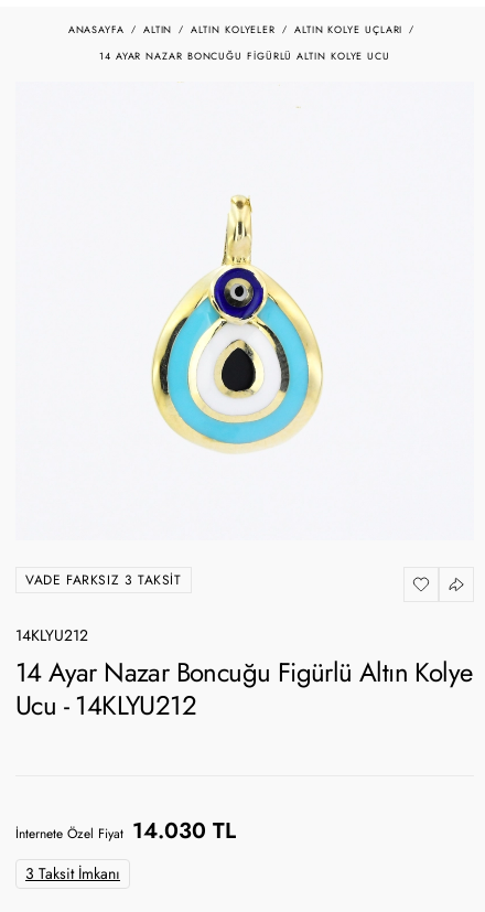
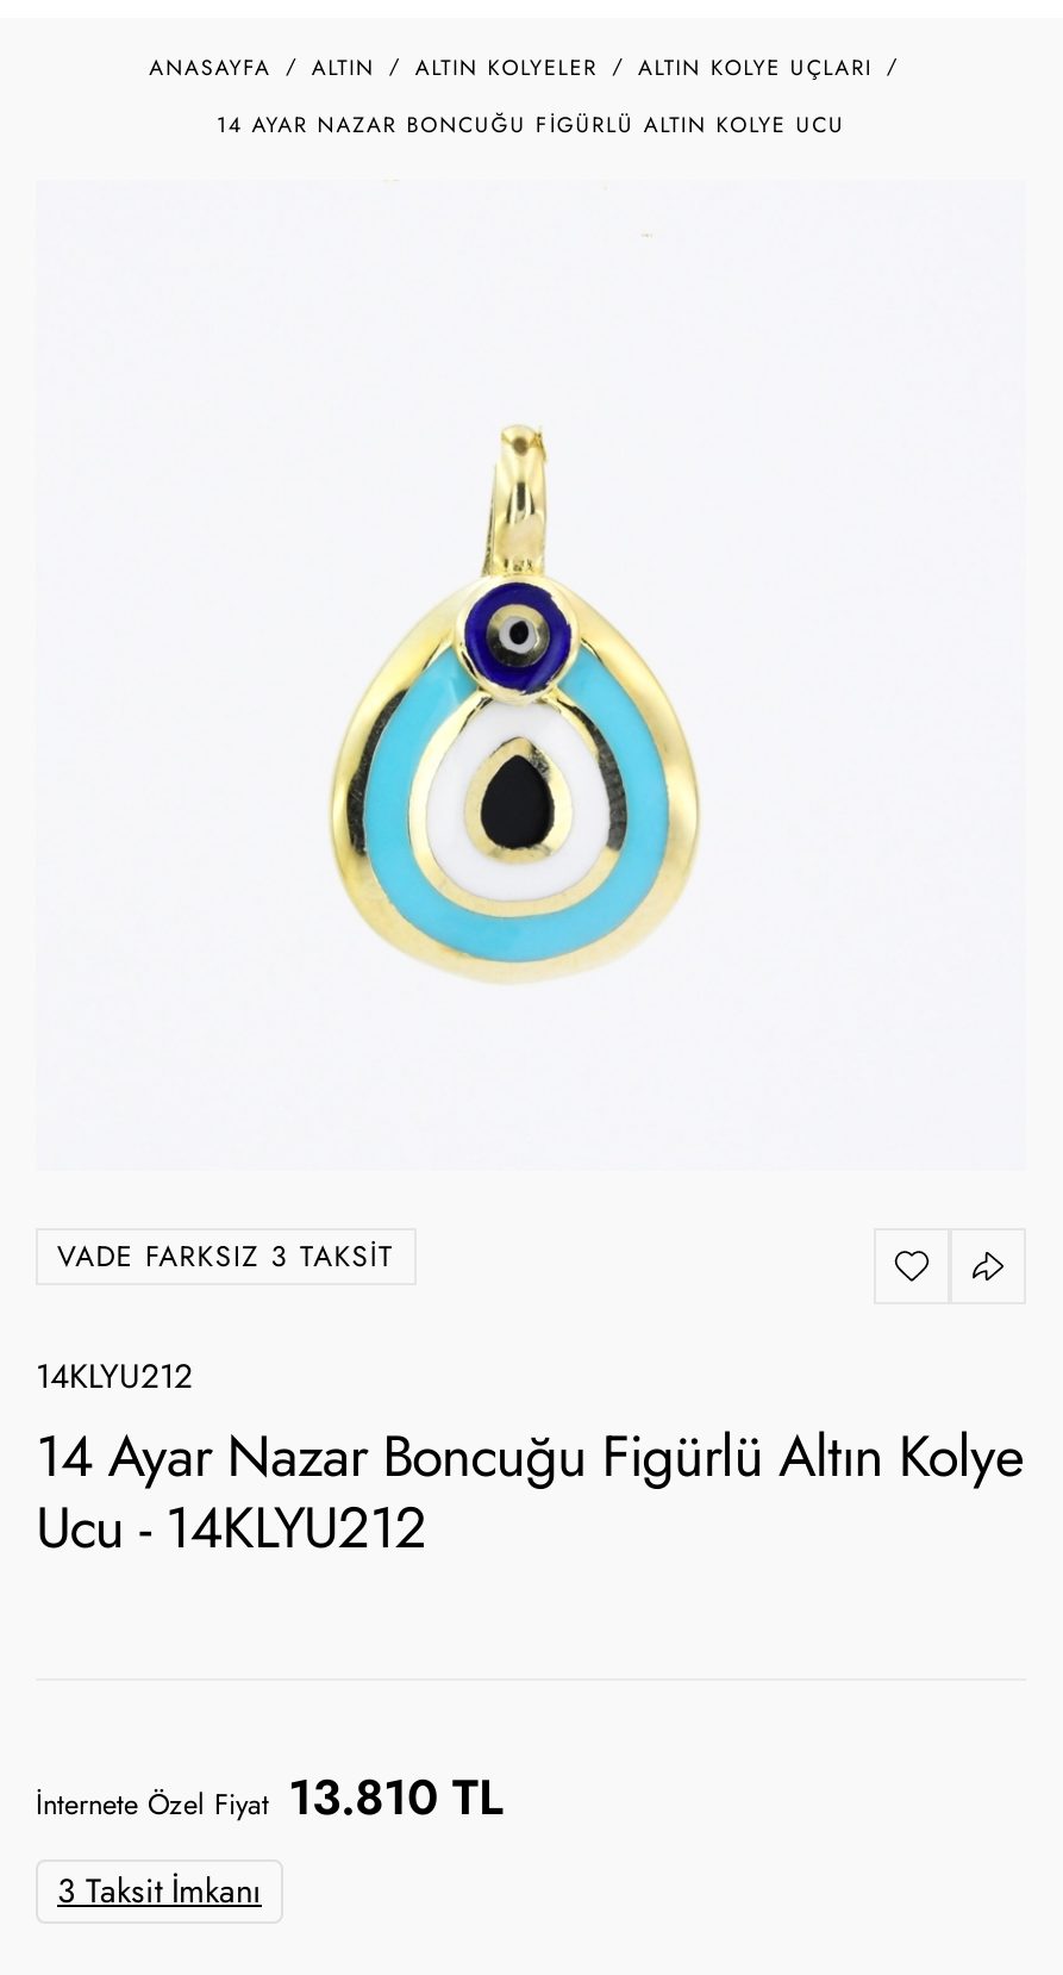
[15,815,236,846] İnternete Özel Fiyat 14.030 TL -> [36,1764,502,1831] İnternete Özel Fiyat 13.810 TL

